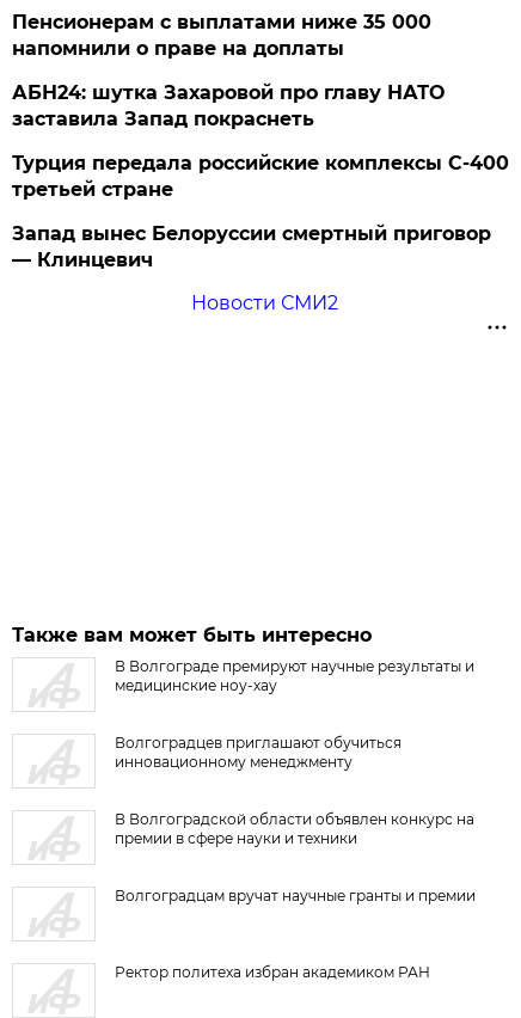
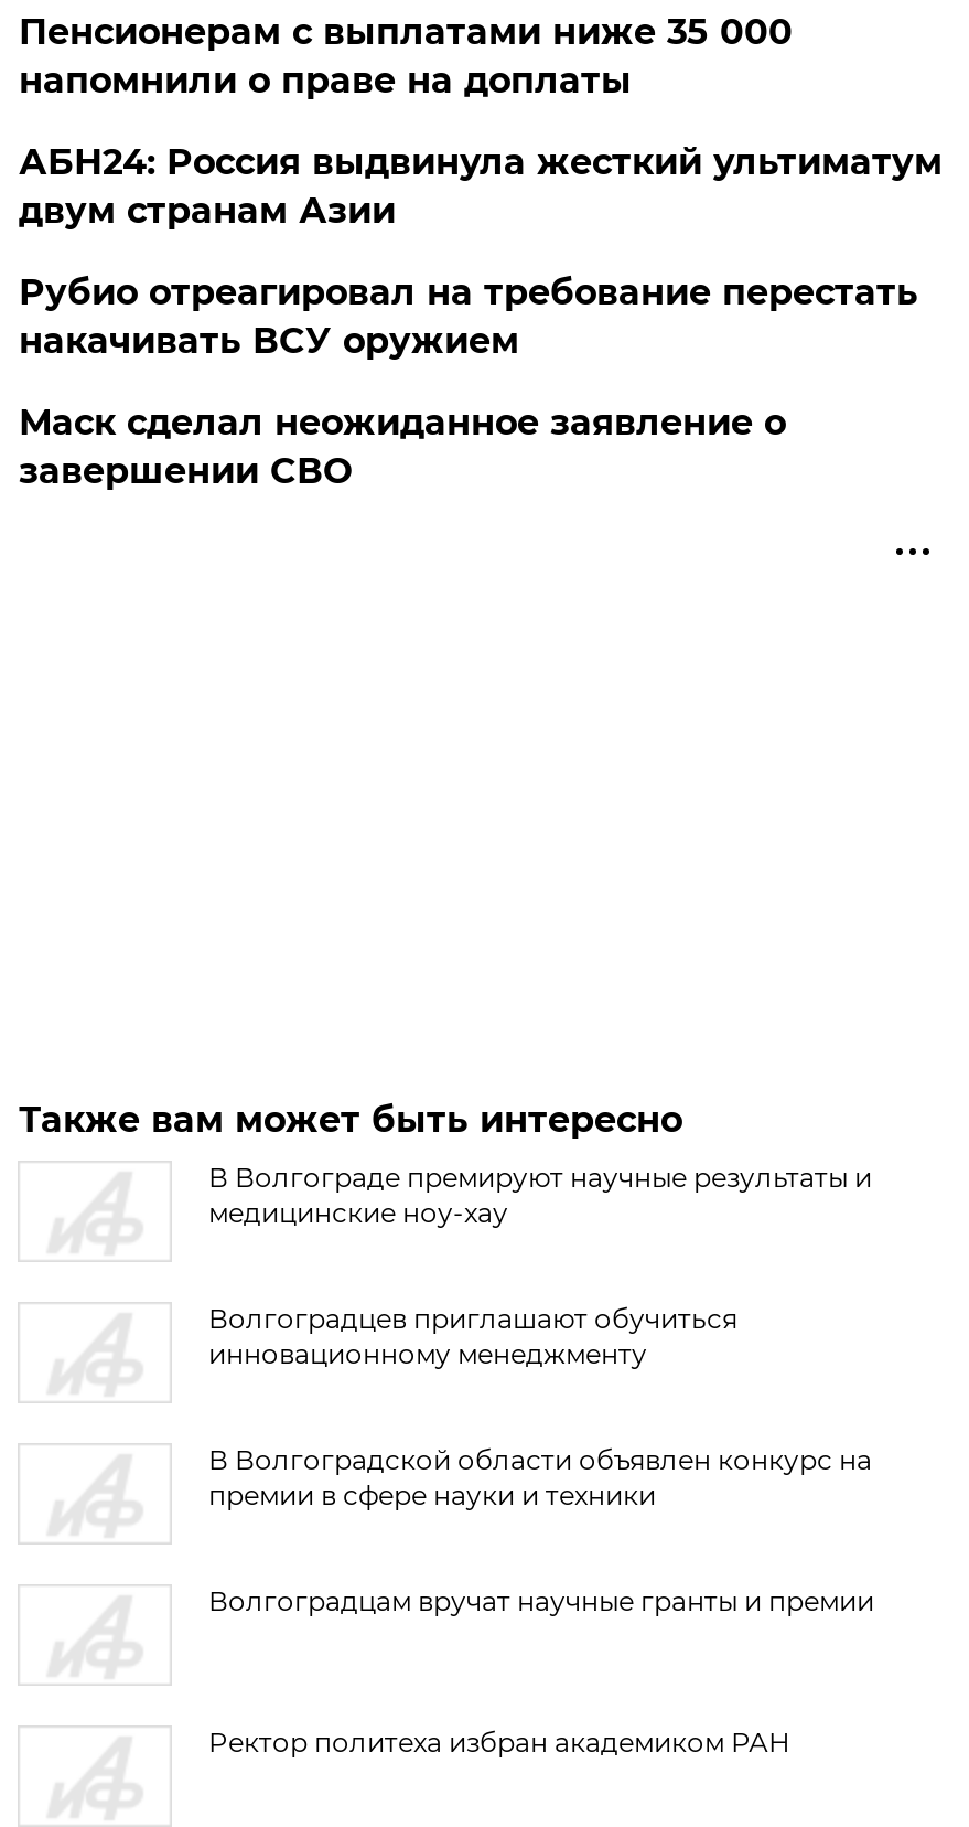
[12,81,510,314] АБН24: шутка Захаровой про главу НАТО | заставила Запад покраснеть | Турция передала российские комплексы С-400 | третьей стране | Запад вынес Белоруссии смертный приговор | — Клинцевич | Новости СМИ2 -> [19,141,942,492] АБН24: Россия выдвинула жесткий ультиматум | двум странам Азии | Рубио отреагировал на требование перестать | накачивать ВСУ оружием | Маск сделал неожиданное заявление о | завершении СВО

